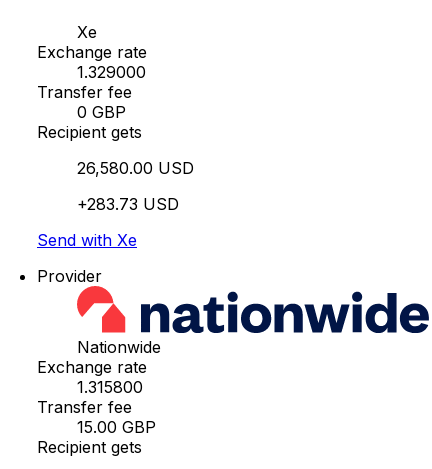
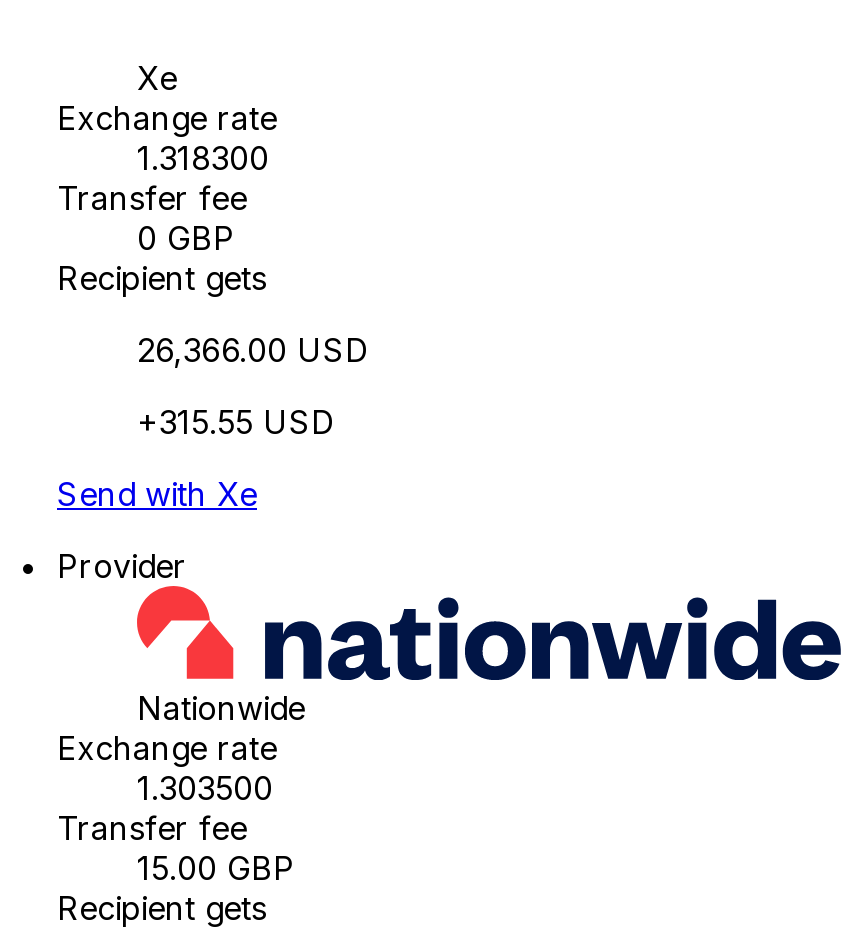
[77,62,146,82] 1.329000 -> [137,138,269,178] 1.318300
[77,158,194,178] 26,580.00 USD -> [137,330,369,370] 26,366.00 USD
[77,194,179,214] +283.73 USD -> [137,402,335,442] +315.55 USD
[77,377,143,397] 1.315800 -> [137,768,273,808] 1.303500

